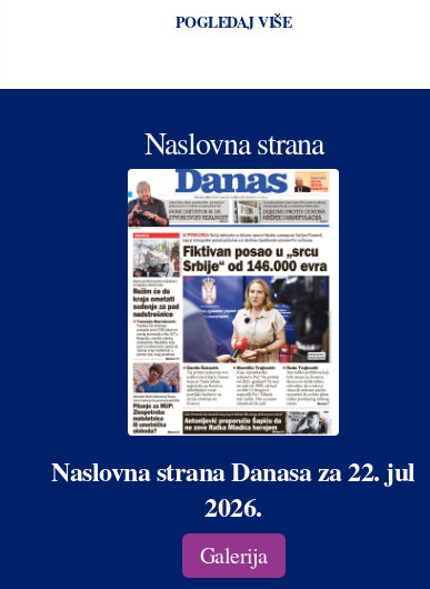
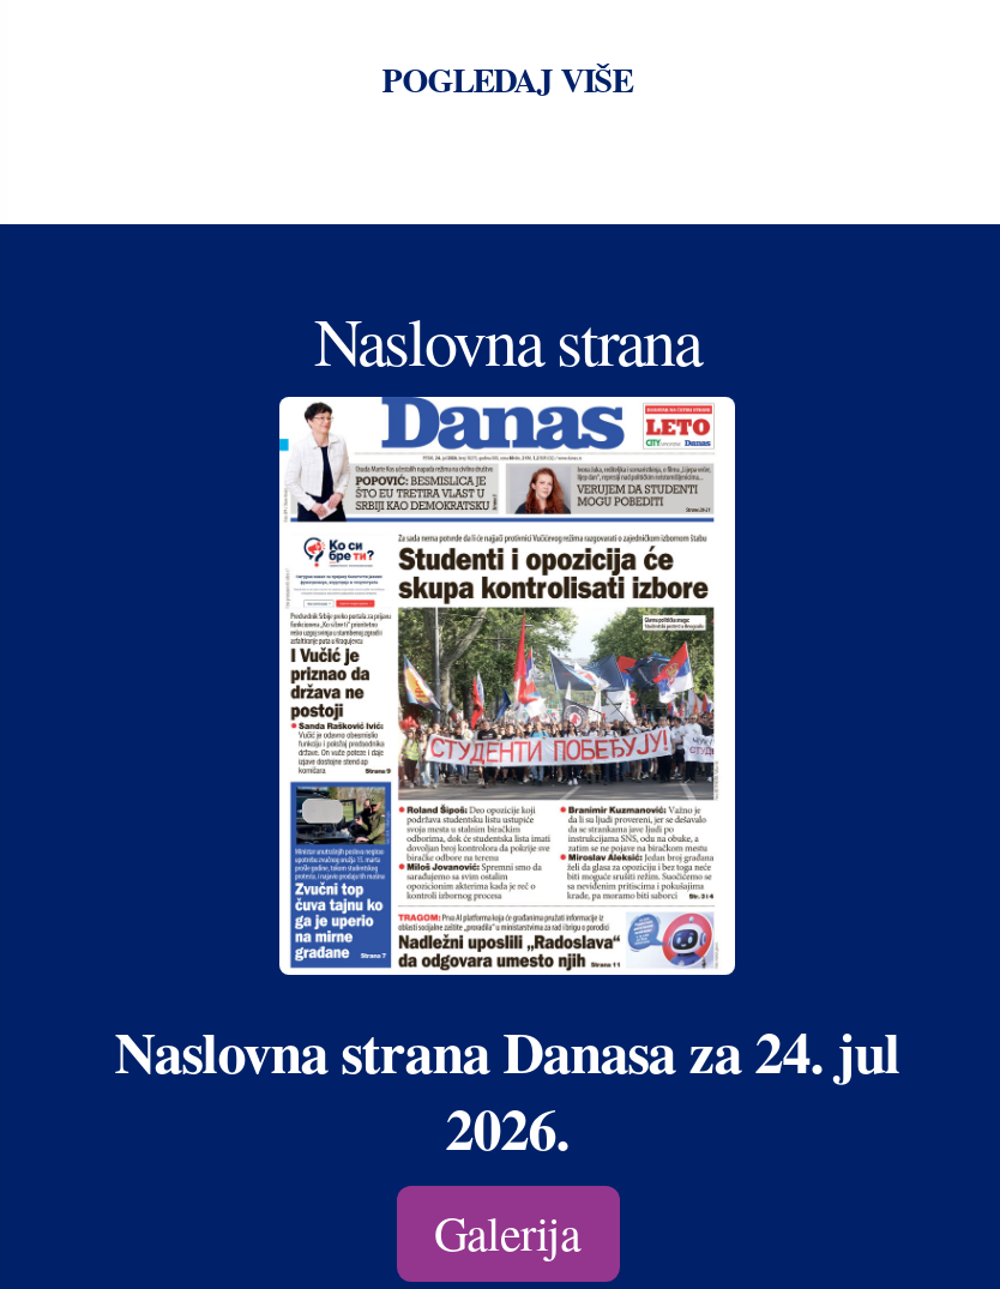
[51,170,415,490] [image] | Naslovna strana Danasa za 22. jul -> [114,402,900,1093] [image] | Naslovna strana Danasa za 24. jul

